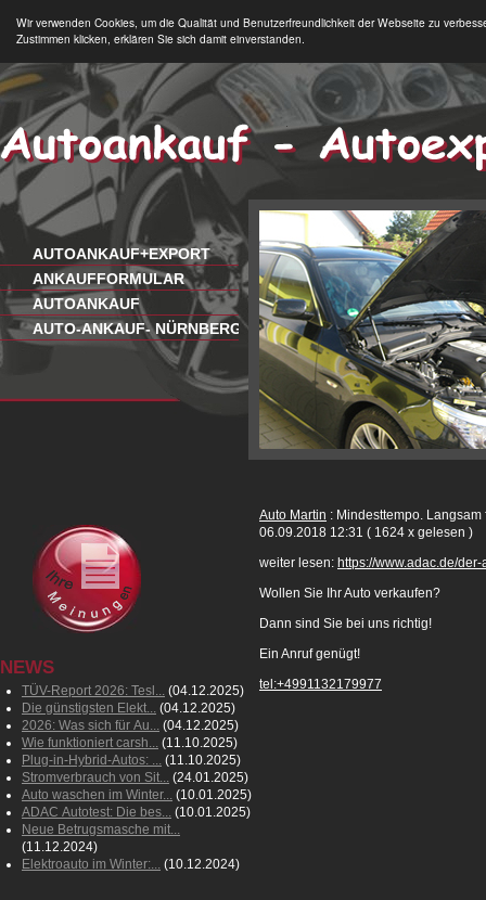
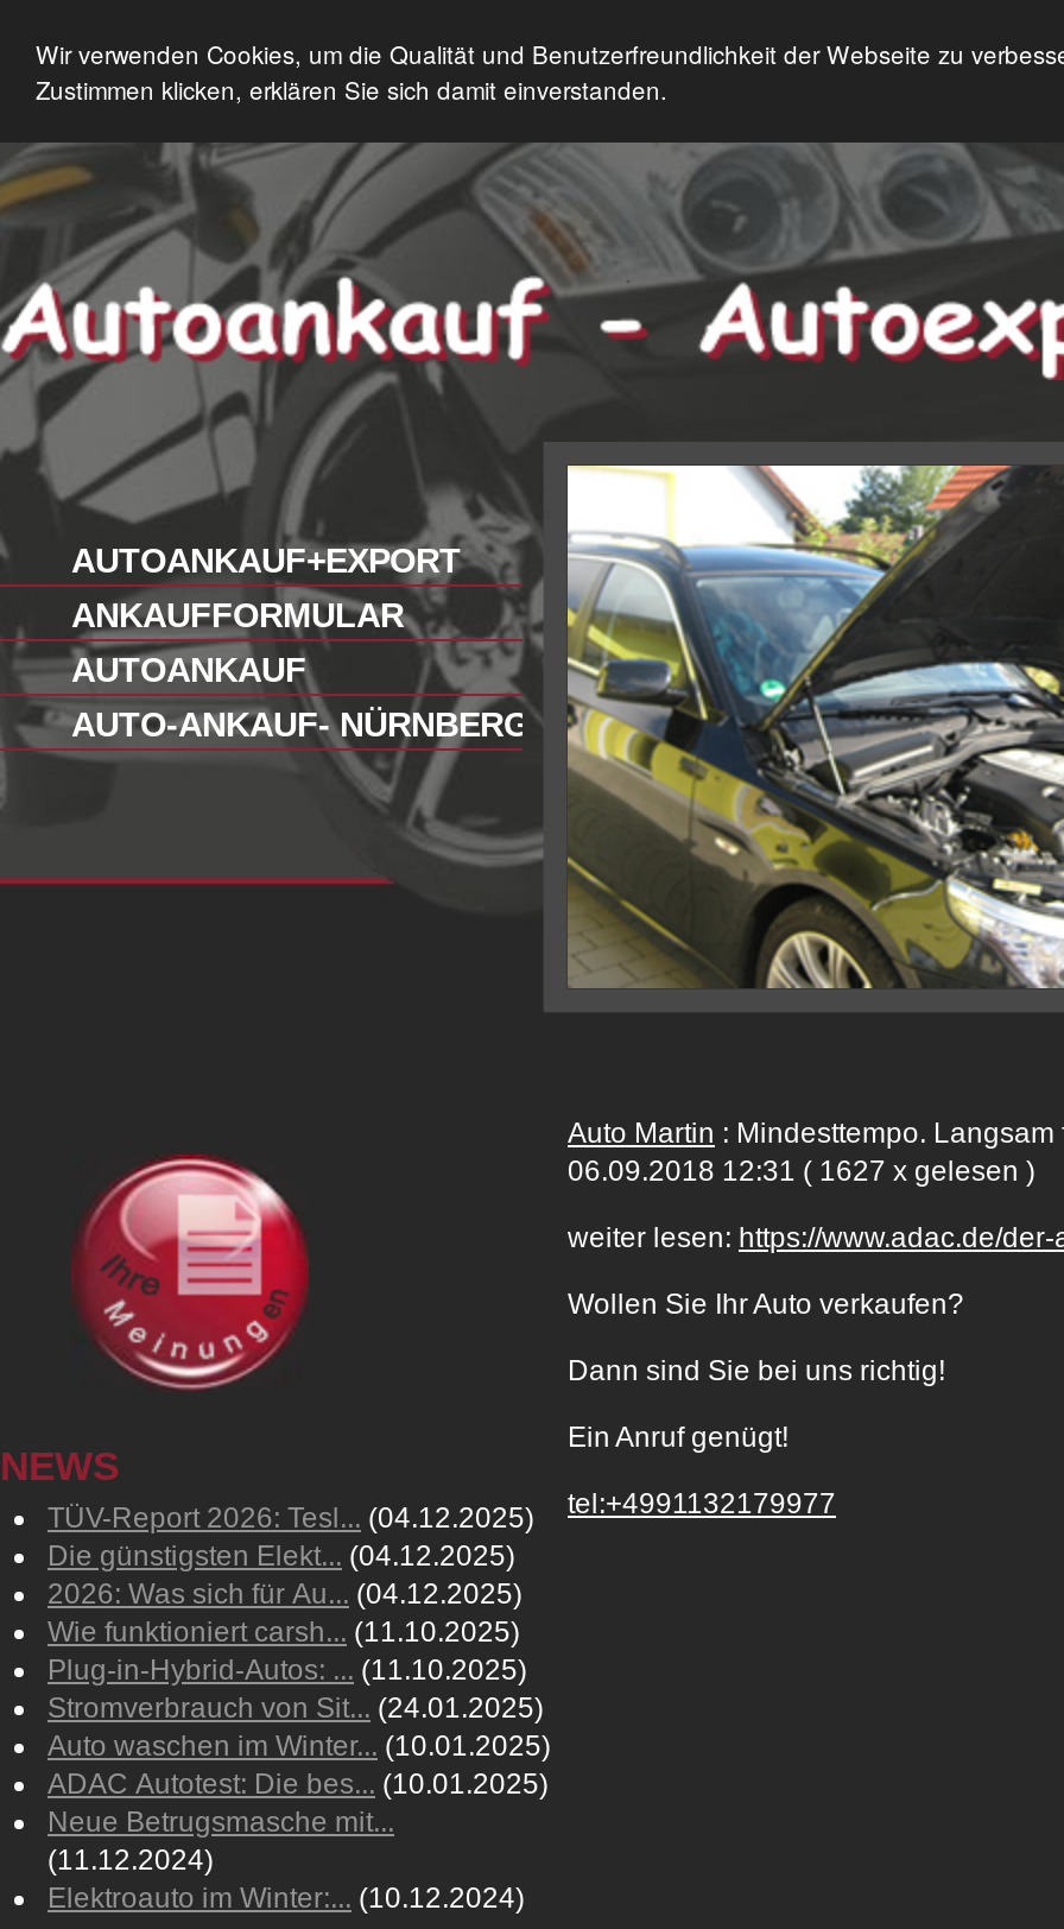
[259,525,473,540] 06.09.2018 12:31 ( 1624 x gelesen ) -> [568,1155,1035,1188] 06.09.2018 12:31 ( 1627 x gelesen )

